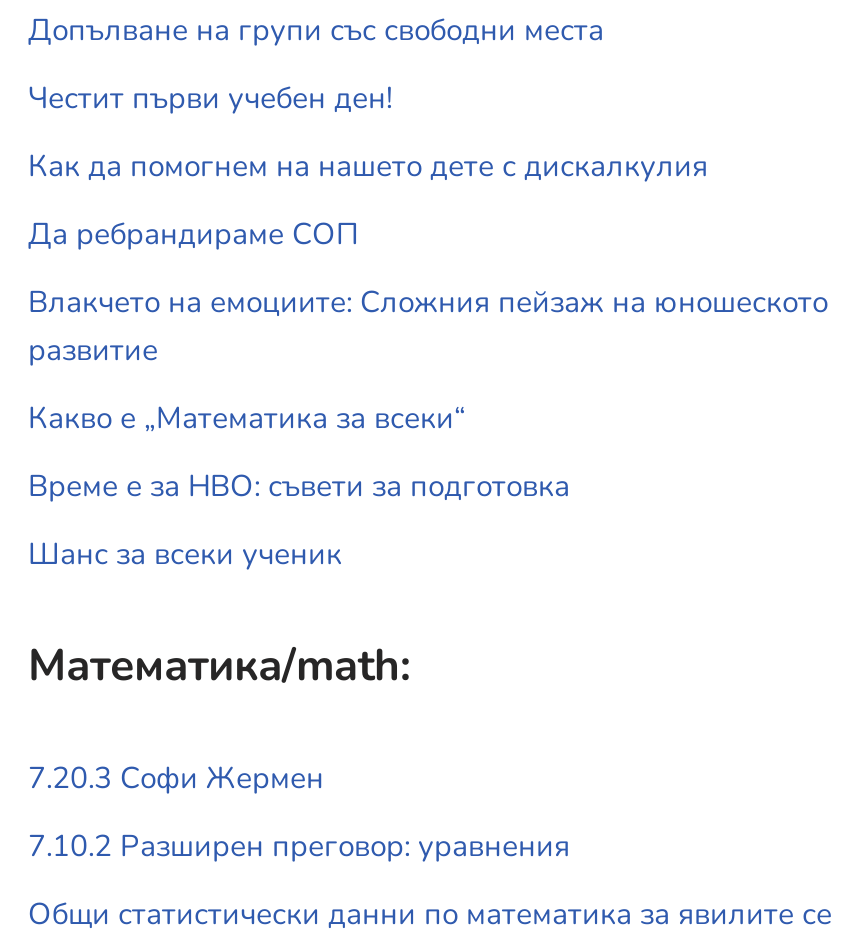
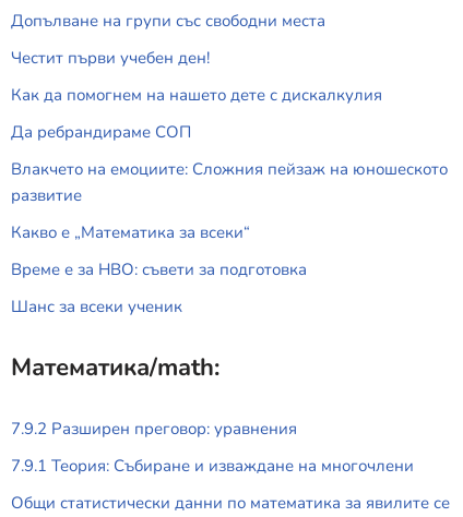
[28,758,324,798] 7.20.3 Софи Жермен -> [11,418,297,440] 7.9.2 Разширен преговор: уравнения
[28,826,570,866] 7.10.2 Разширен преговор: уравнения -> [11,455,414,477] 7.9.1 Теория: Събиране и изваждане на многочлени

